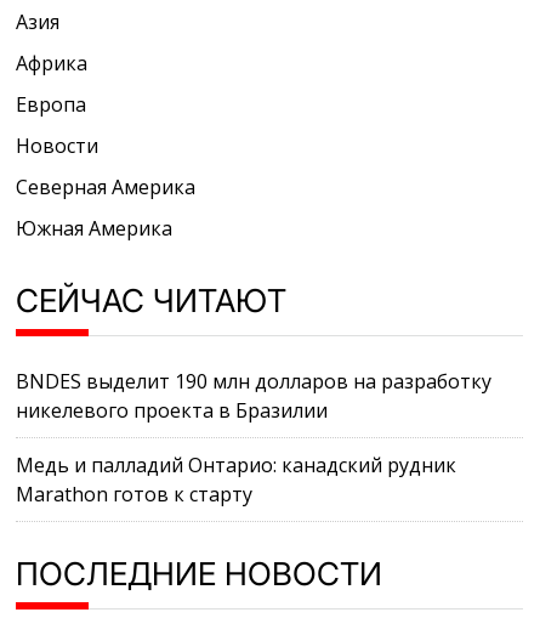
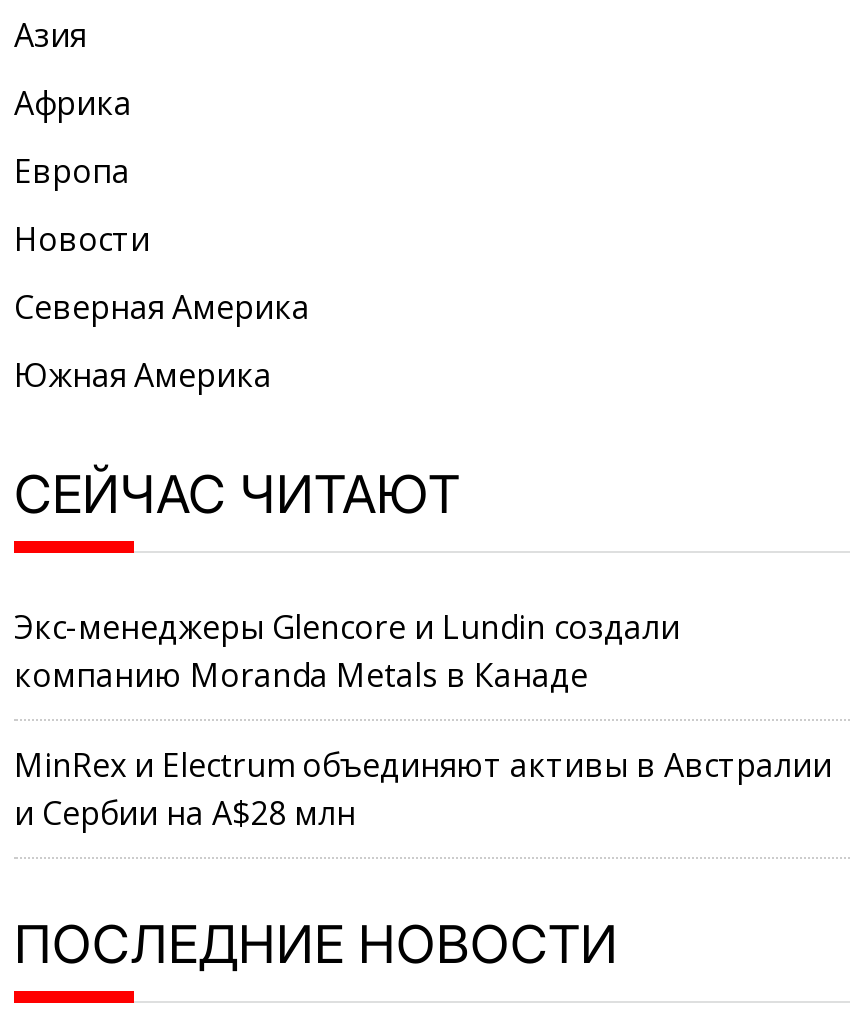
[16,368,491,424] BNDES выделит 190 млн долларов на разработку | никелевого проекта в Бразилии -> [14,605,680,697] Экс-менеджеры Glencore и Lundin создали | компанию Moranda Metals в Канаде
[16,452,456,508] Медь и палладий Онтарио: канадский рудник | Marathon готов к старту -> [14,743,832,835] MinRex и Electrum объединяют активы в Австралии | и Сербии на A$28 млн

